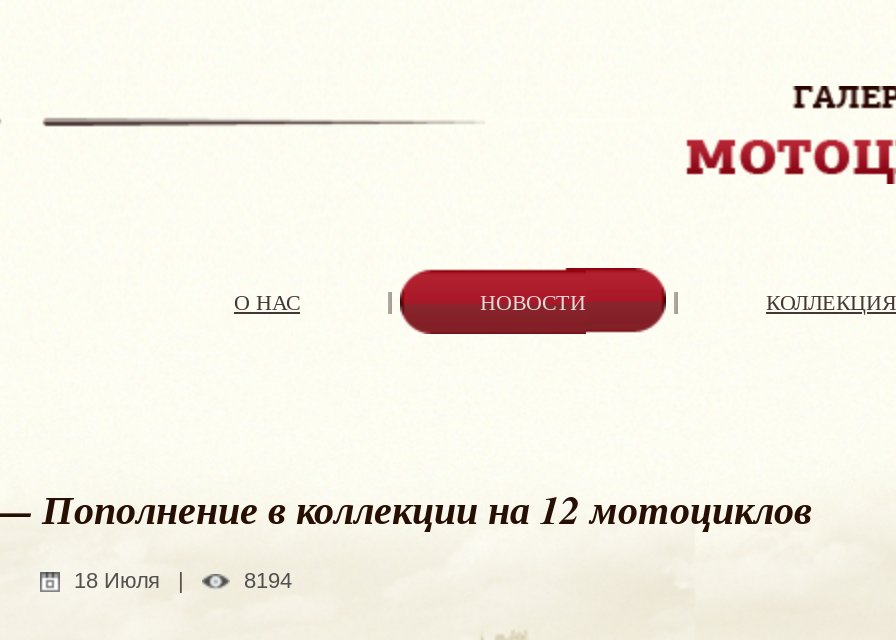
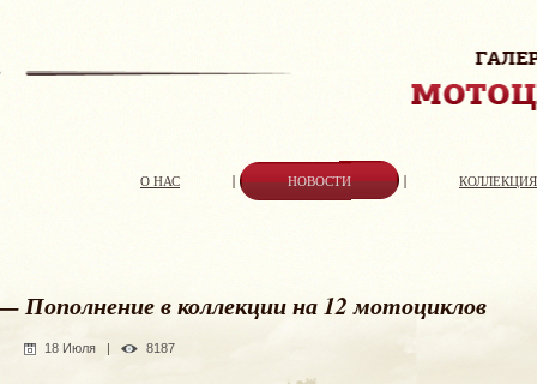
[244,568,292,592] 8194 -> [146,341,175,355] 8187

